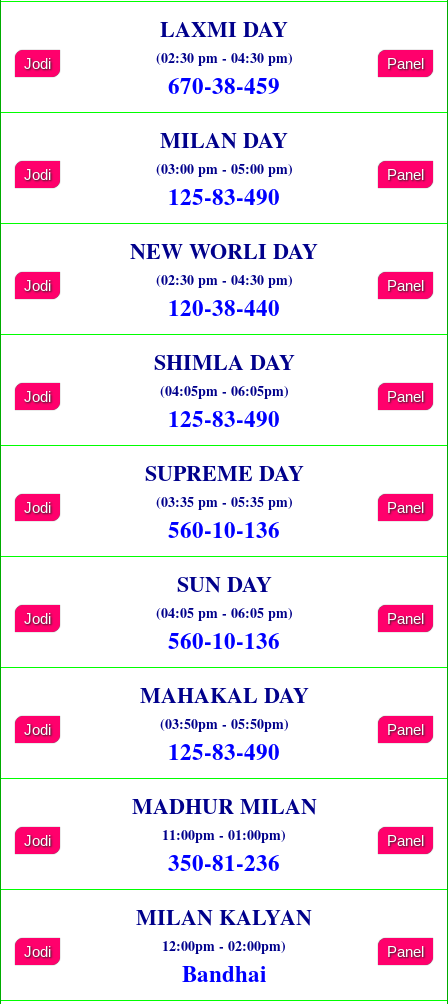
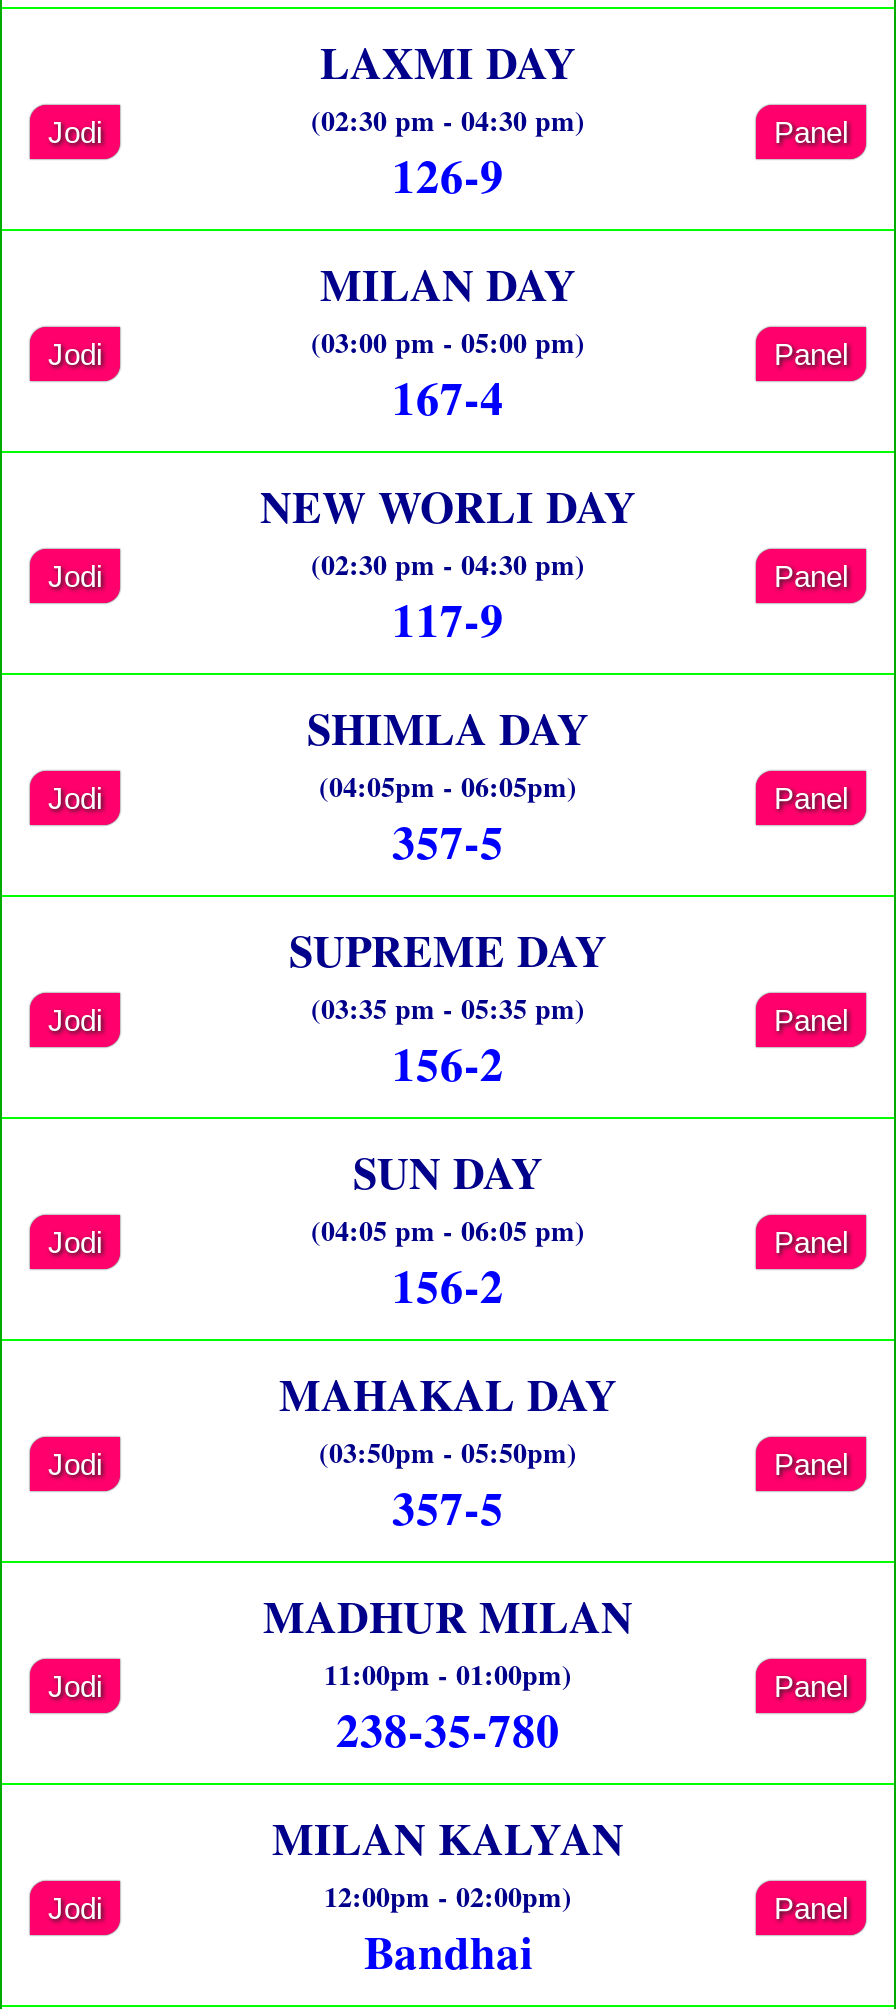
[168,68,280,102] 670-38-459 -> [392,142,504,210] 126-9
[168,179,280,213] 125-83-490 -> [392,364,504,432] 167-4
[168,290,280,324] 120-38-440 -> [392,586,504,654] 117-9
[168,401,280,435] 125-83-490 -> [392,808,504,876] 357-5
[168,512,280,546] 560-10-136 -> [392,1030,504,1098] 156-2
[168,623,280,657] 560-10-136 -> [392,1252,504,1320] 156-2
[168,734,280,768] 125-83-490 -> [392,1474,504,1542] 357-5
[168,845,280,879] 350-81-236 -> [336,1696,560,1764] 238-35-780

